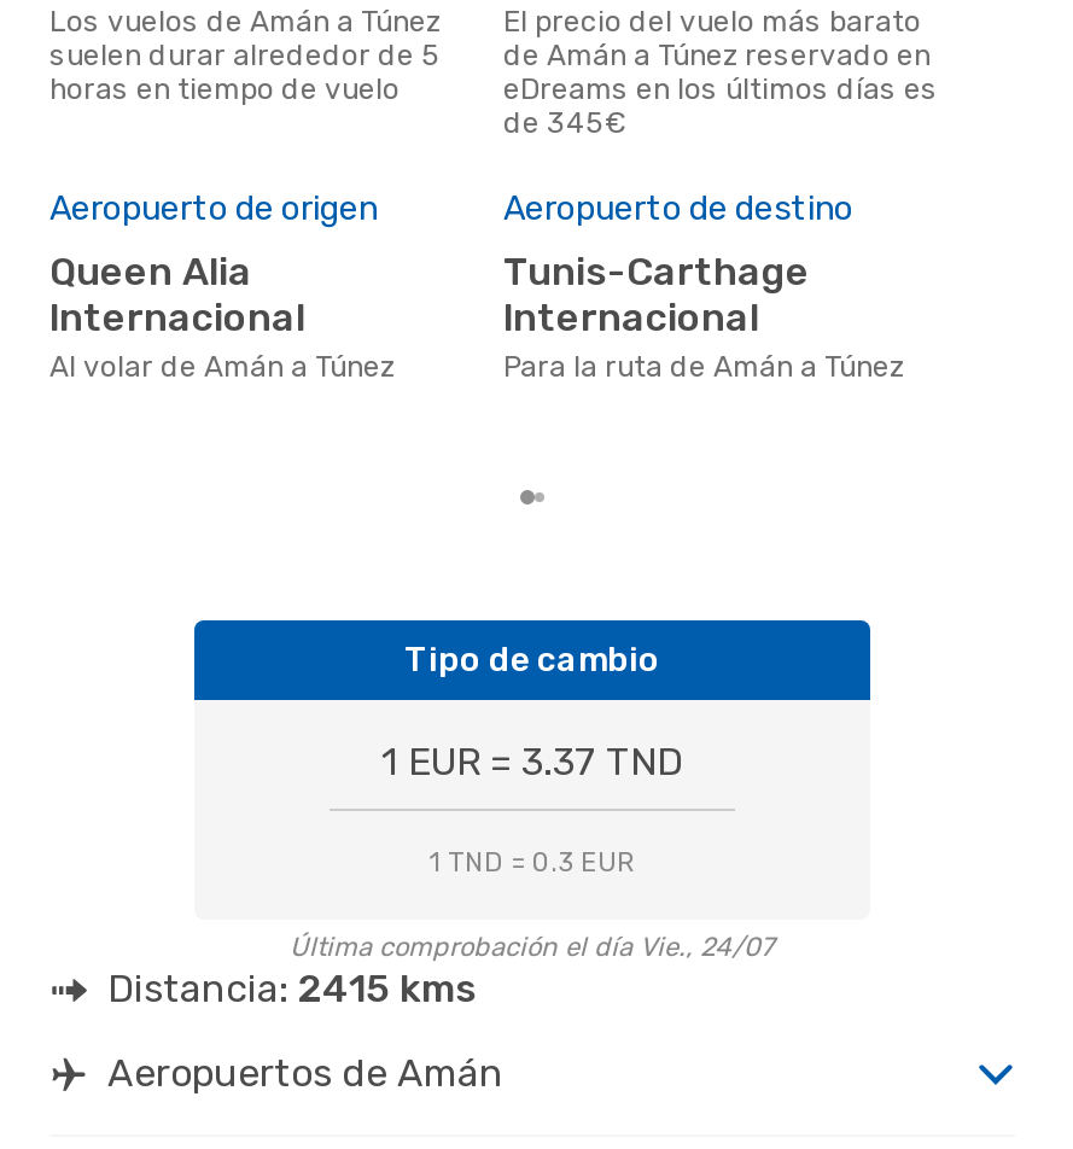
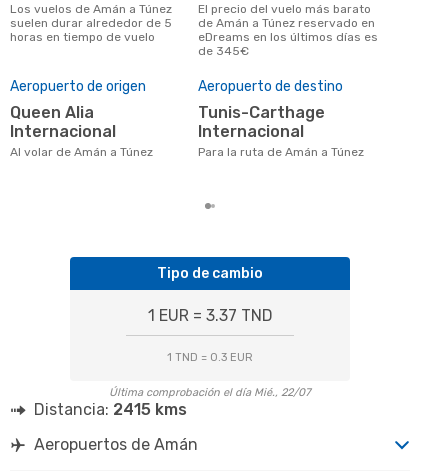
[290,931,775,963] Última comprobación el día Vie., 24/07 -> [109,386,311,399] Última comprobación el día Mié., 22/07

